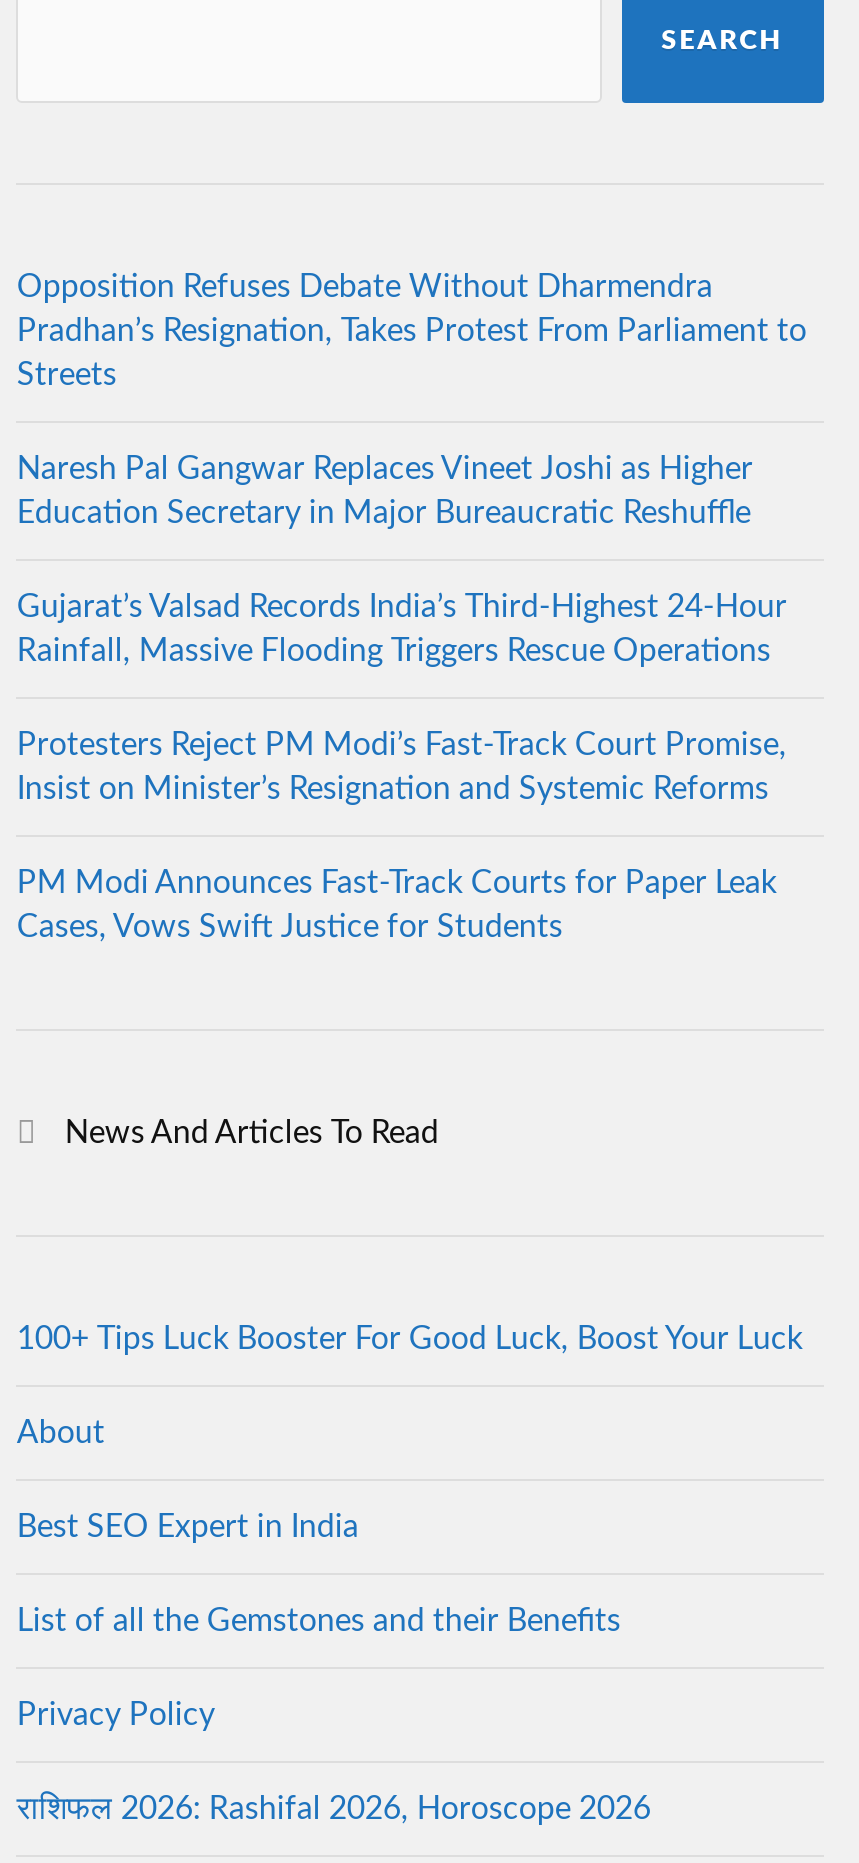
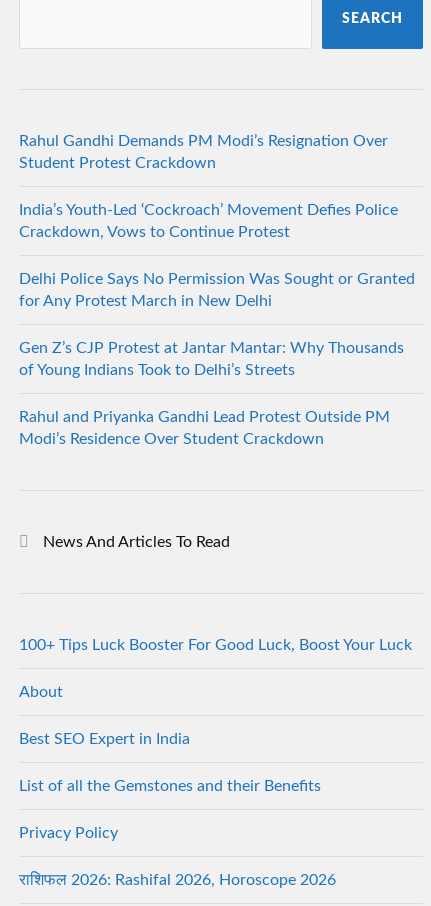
[17,271,807,391] Opposition Refuses Debate Without Dharmendra | Pradhan’s Resignation, Takes Protest From Parliament to | Streets -> [19,133,388,171] Rahul Gandhi Demands PM Modi’s Resignation Over | Student Protest Crackdown
[17,453,753,529] Naresh Pal Gangwar Replaces Vineet Joshi as Higher | Education Secretary in Major Bureaucratic Reshuffle -> [19,202,398,240] India’s Youth-Led ‘Cockroach’ Movement Defies Police | Crackdown, Vows to Continue Protest
[17,591,787,667] Gujarat’s Valsad Records India’s Third-Highest 24-Hour | Rainfall, Massive Flooding Triggers Rescue Operations -> [19,271,415,309] Delhi Police Says No Permission Was Sought or Granted | for Any Protest March in New Delhi
[17,729,787,805] Protesters Reject PM Modi’s Fast-Track Court Promise, | Insist on Minister’s Resignation and Systemic Reforms -> [19,340,404,378] Gen Z’s CJP Protest at Jantar Mantar: Why Thousands | of Young Indians Took to Delhi’s Streets
[17,867,777,943] PM Modi Announces Fast-Track Courts for Paper Leak | Cases, Vows Swift Justice for Students -> [19,409,390,447] Rahul and Priyanka Gandhi Lead Protest Outside PM | Modi’s Residence Over Student Crackdown

